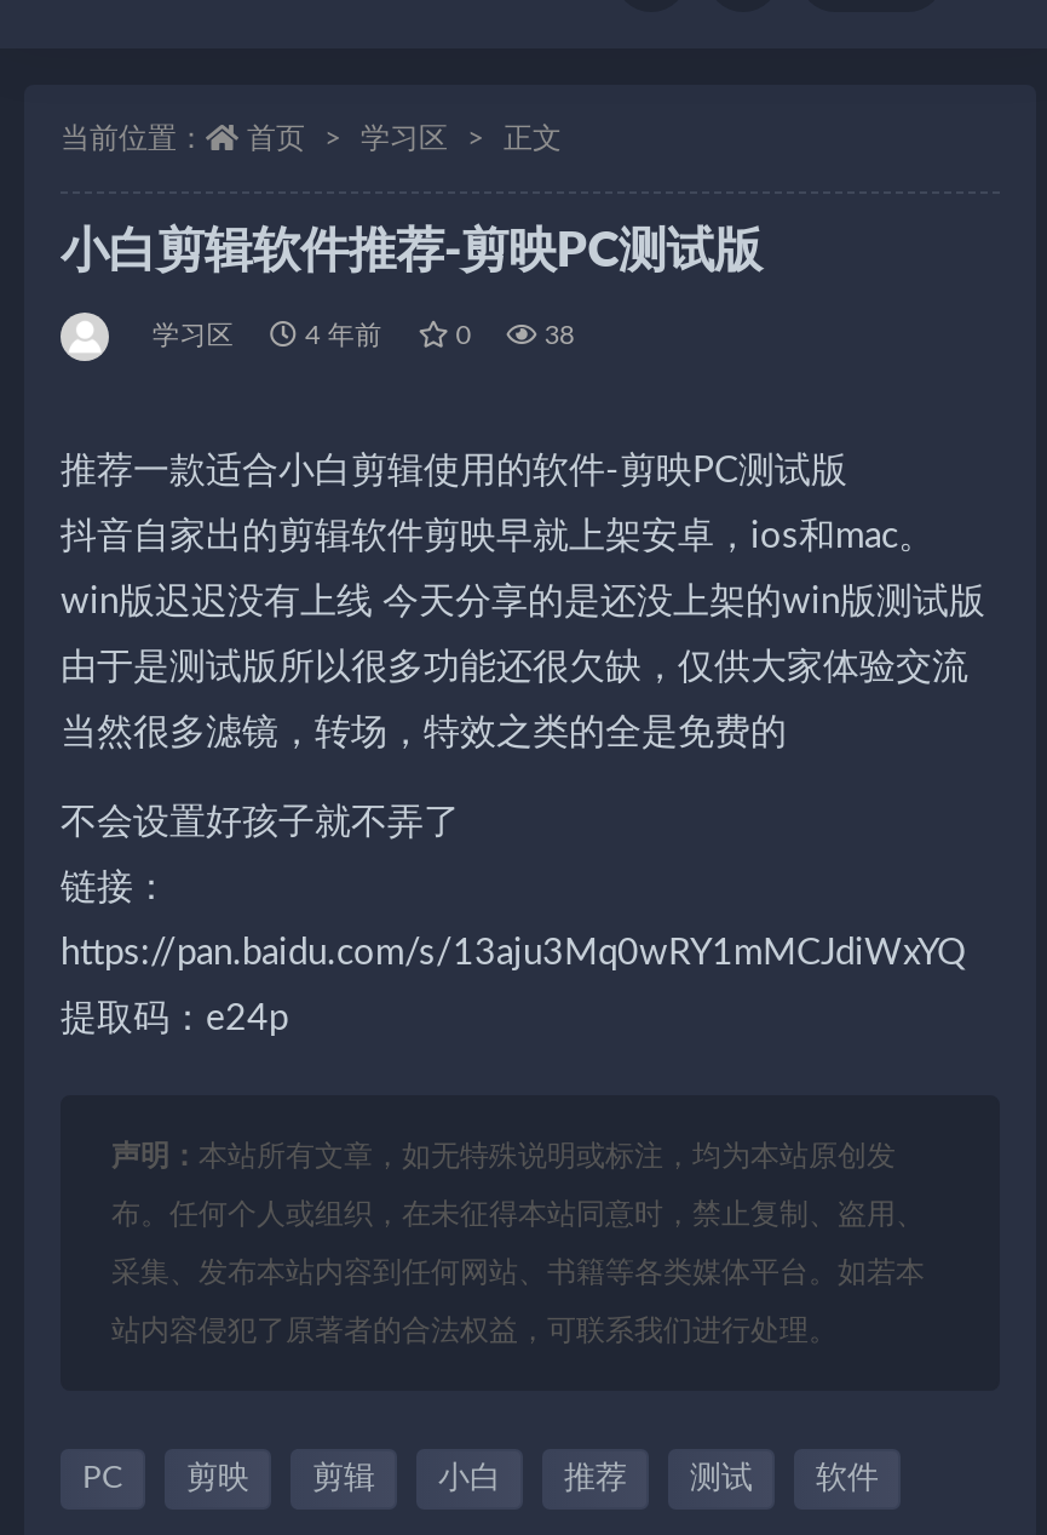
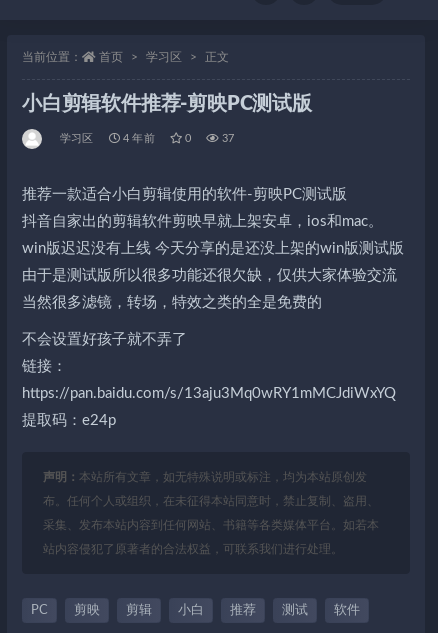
[536,322,574,349] 38 -> [219,133,234,144] 37

